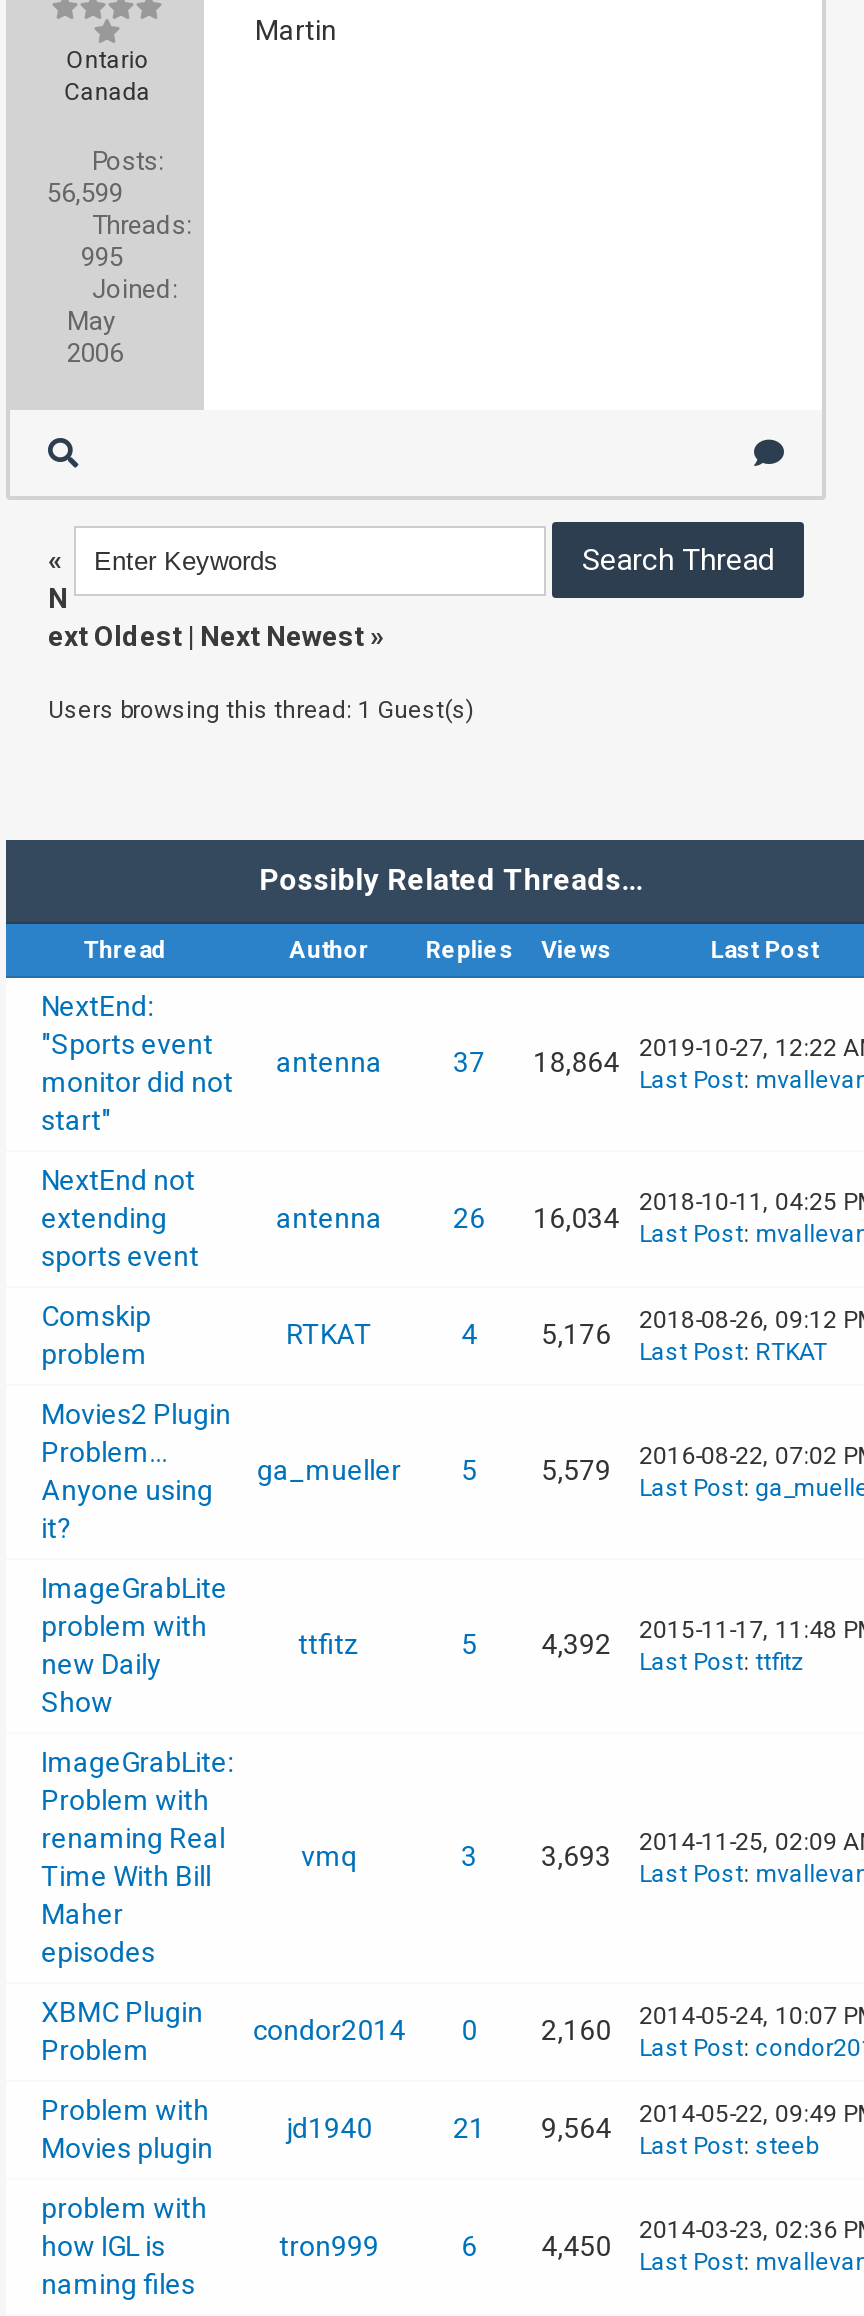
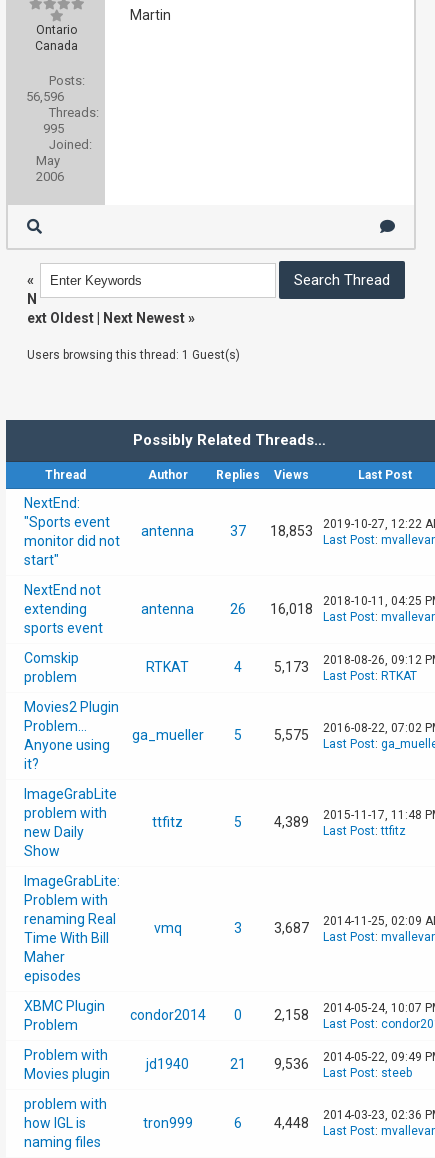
[47,178,123,208] 56,599 -> [26,89,64,104] 56,596
[533,1046,619,1078] 18,864 -> [270,523,313,539] 18,853
[533,1202,619,1234] 16,034 -> [270,601,313,617] 16,018
[541,1318,611,1350] 5,176 -> [274,659,309,675] 5,173
[541,1454,611,1486] 5,579 -> [274,727,309,743] 5,575
[541,1628,611,1660] 4,392 -> [274,814,309,830] 4,389
[541,1840,611,1872] 3,693 -> [274,920,309,936] 3,687
[541,2014,611,2046] 2,160 -> [274,1007,309,1023] 2,158
[541,2112,611,2144] 9,564 -> [274,1056,309,1072] 9,536
[541,2230,611,2262] 4,450 -> [274,1115,309,1131] 4,448

